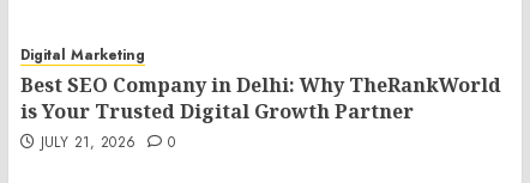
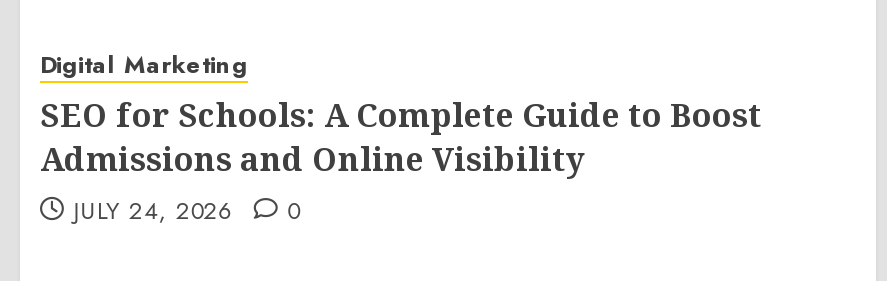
[20,72,501,153] Best SEO Company in Delhi: Why TheRankWorld | is Your Trusted Digital Growth Partner | JULY 21, 2026 -> [40,93,762,229] SEO for Schools: A Complete Guide to Boost | Admissions and Online Visibility | JULY 24, 2026

